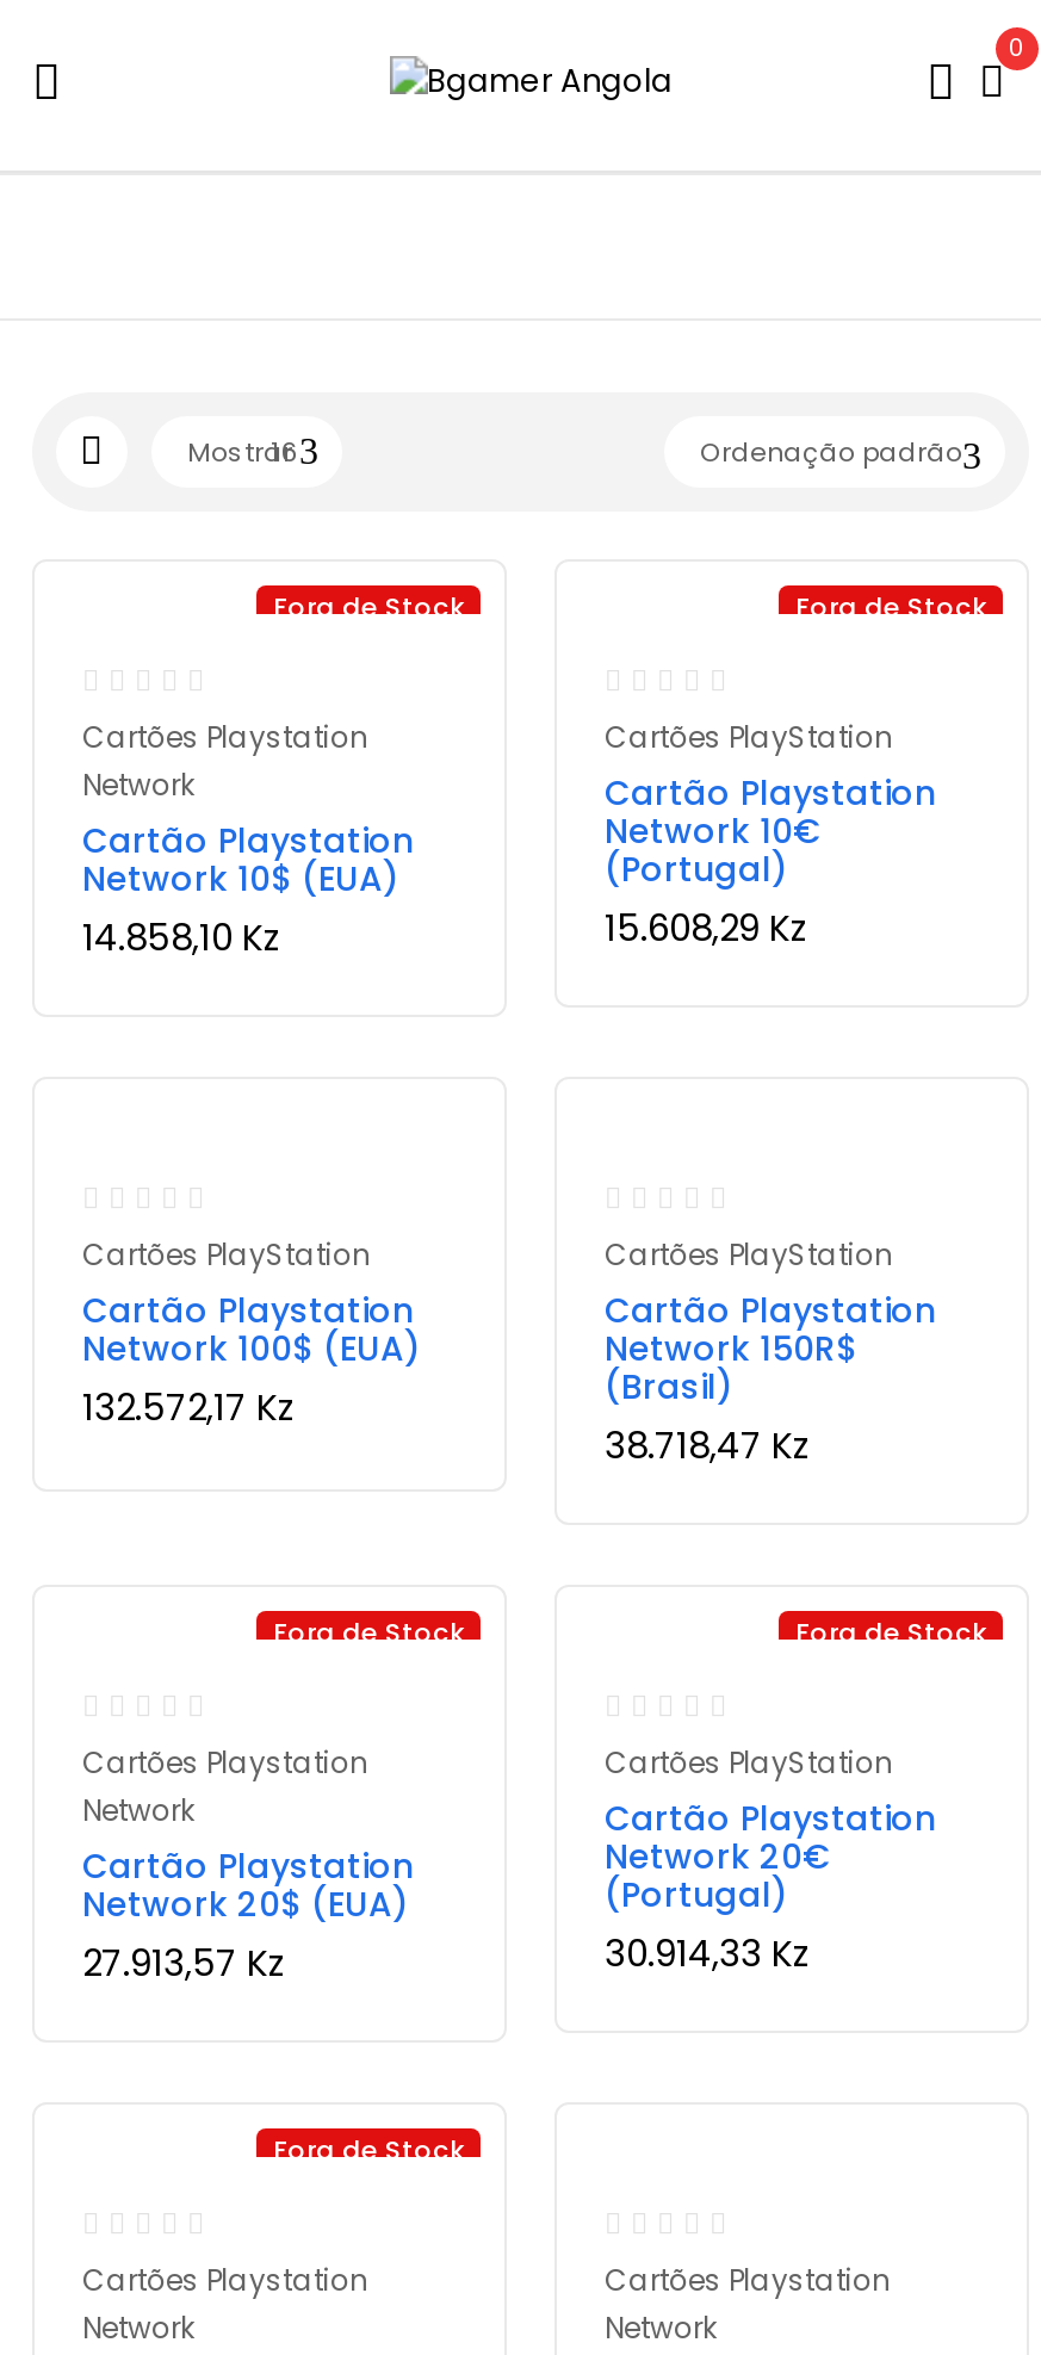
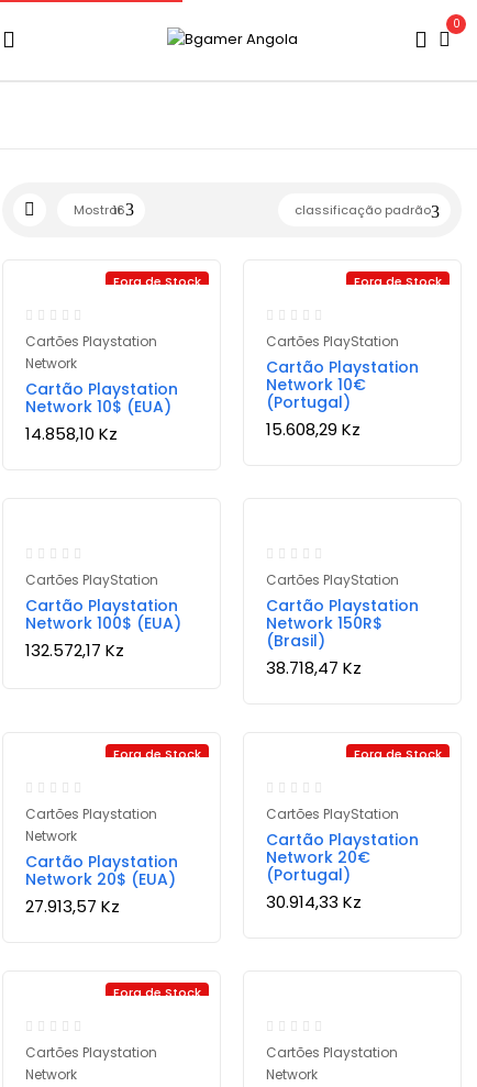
[700,433,962,471] Ordenação padrão -> [295,201,431,219] classificação padrão

